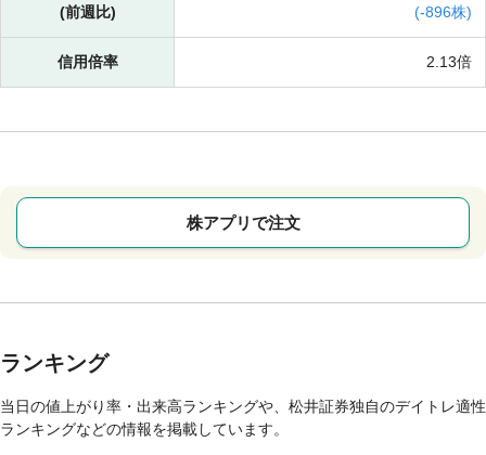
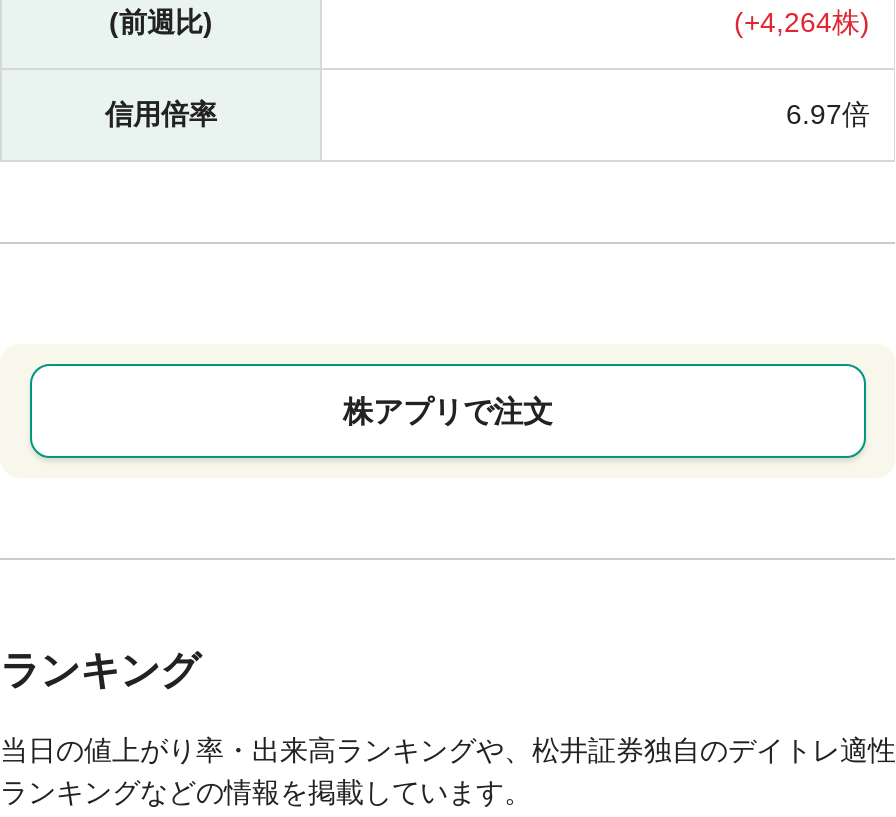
[414,4,472,21] (-896株) -> [734,7,870,39] (+4,264株)
[426,54,472,71] 2.13倍 -> [786,99,870,131] 6.97倍

